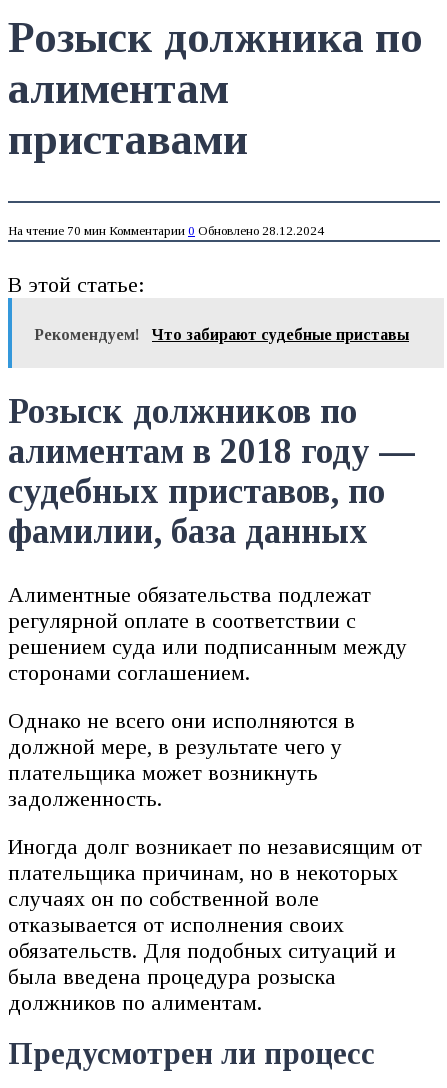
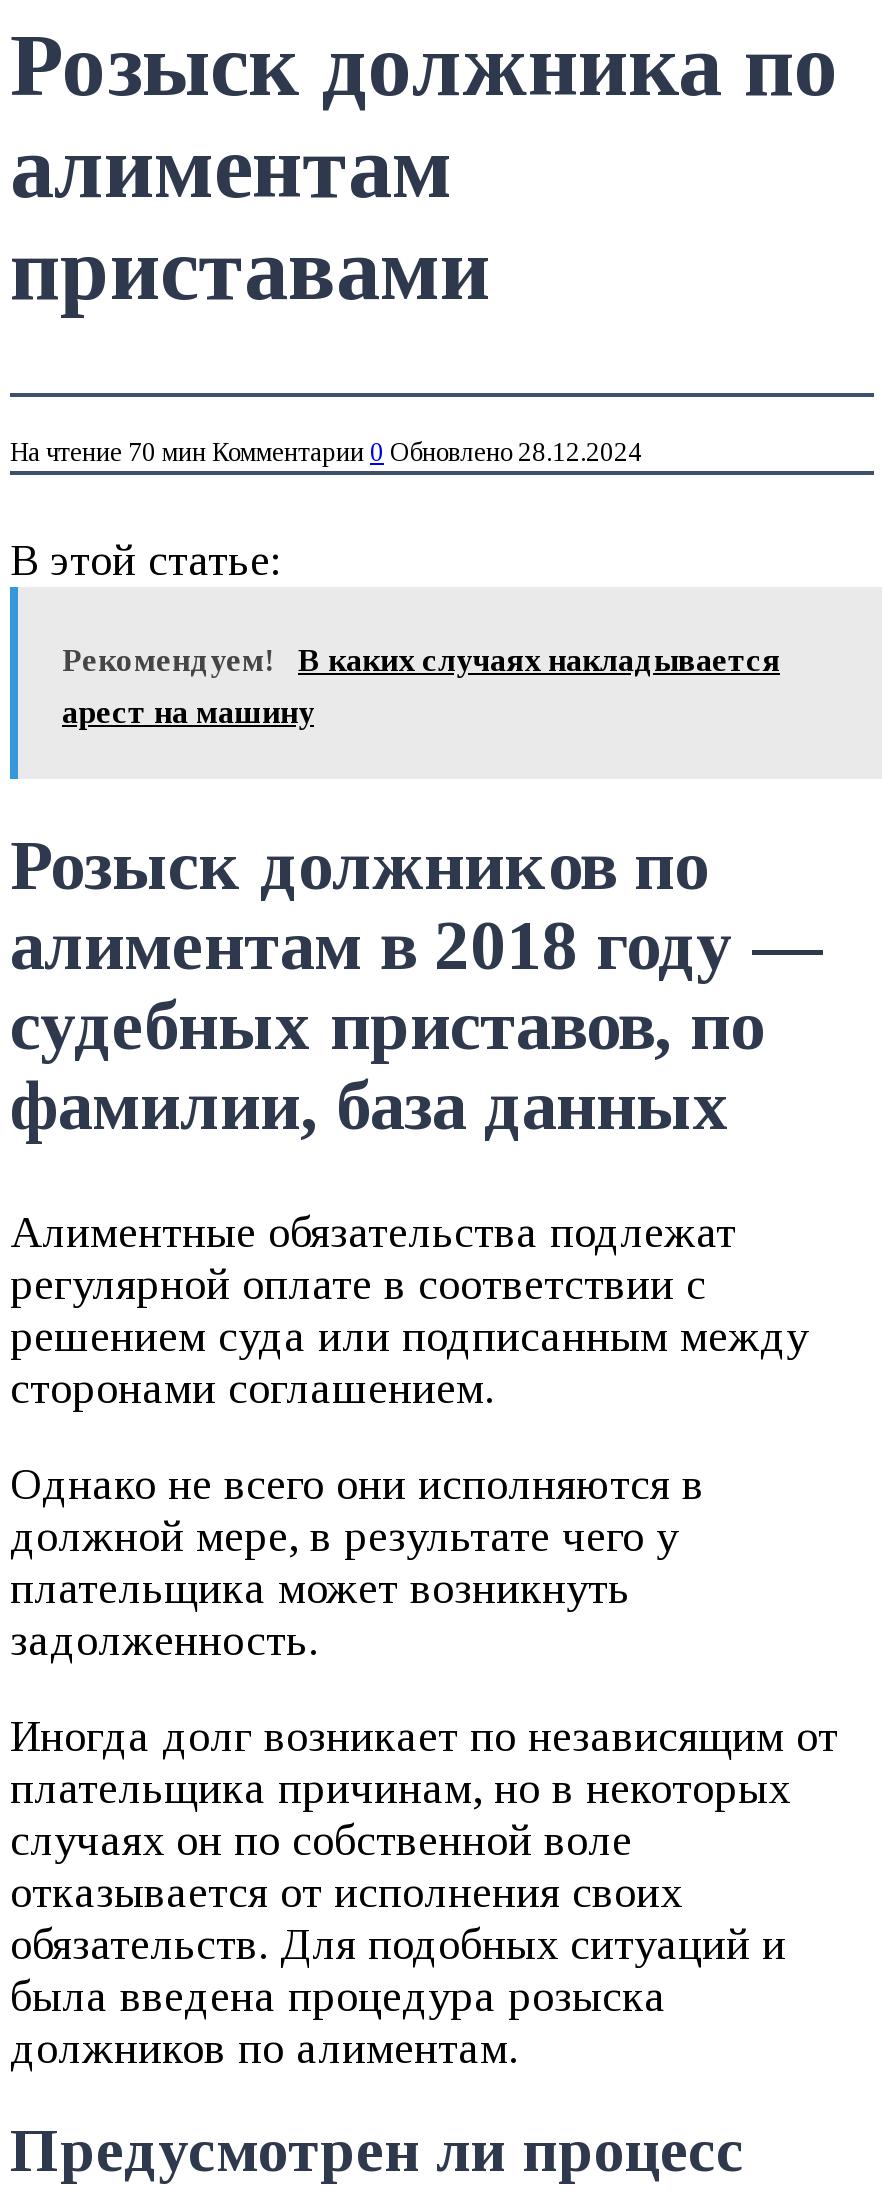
[152,326,409,343] Что забирают судебные приставы -> [62,643,780,729] В каких случаях накладывается | арест на машину

